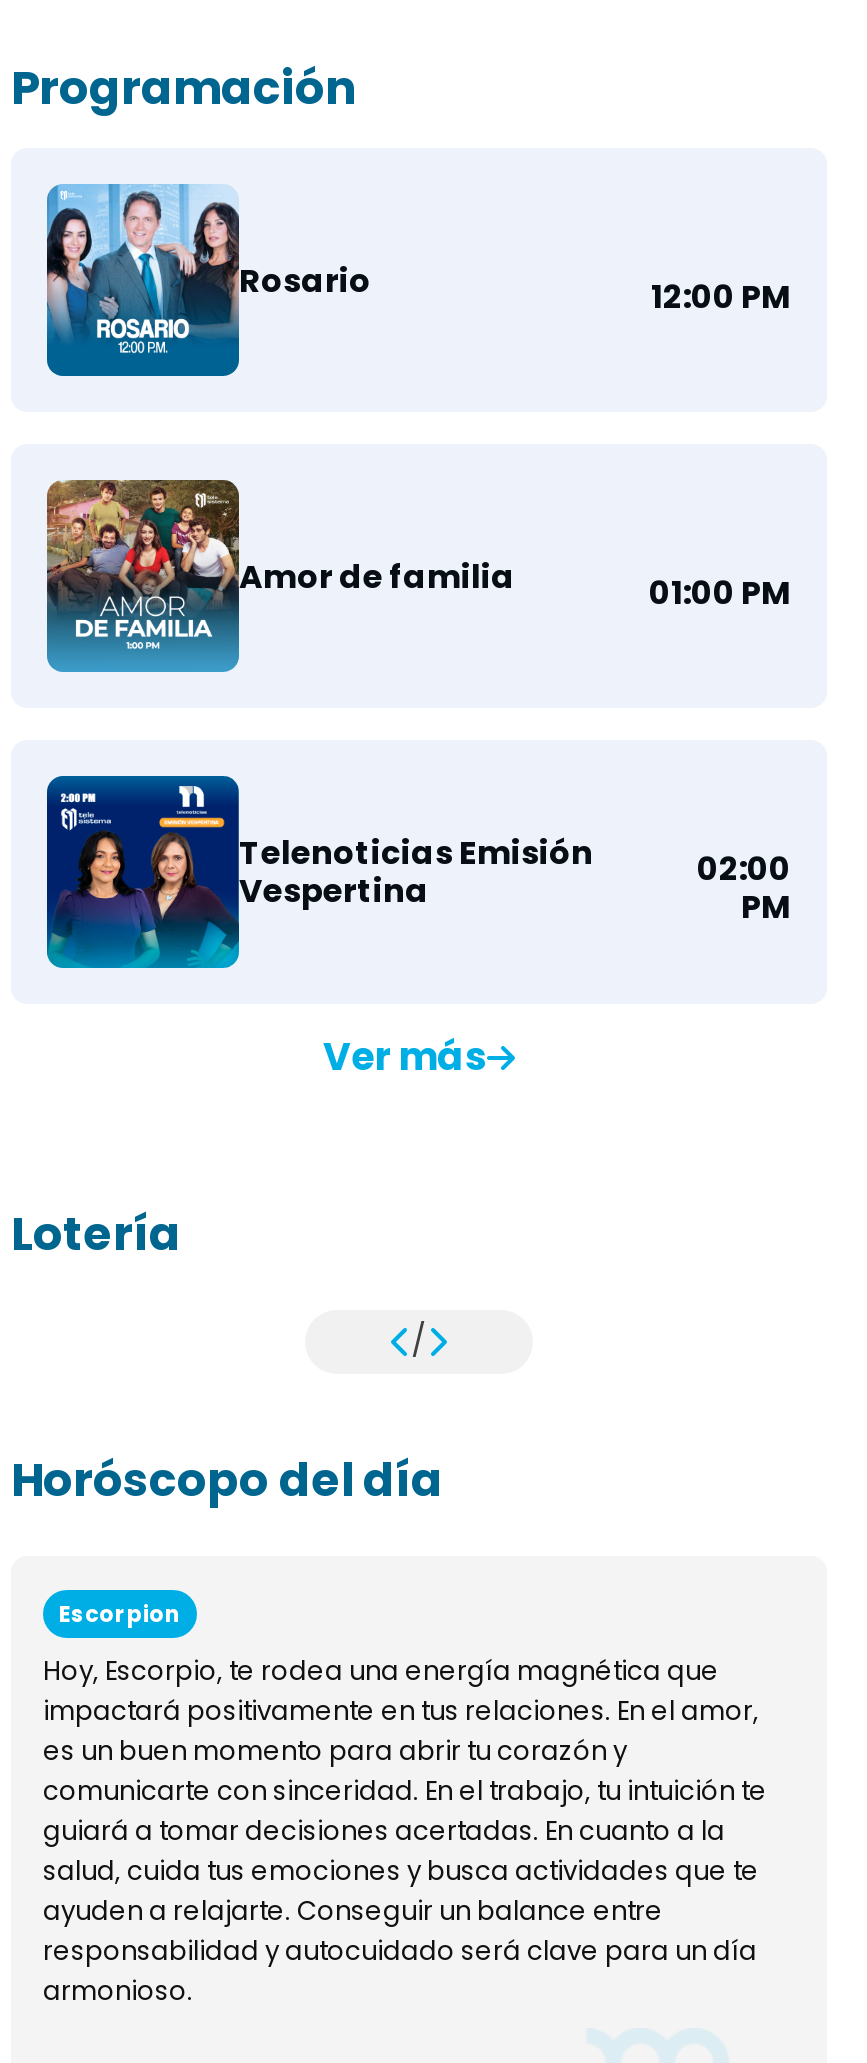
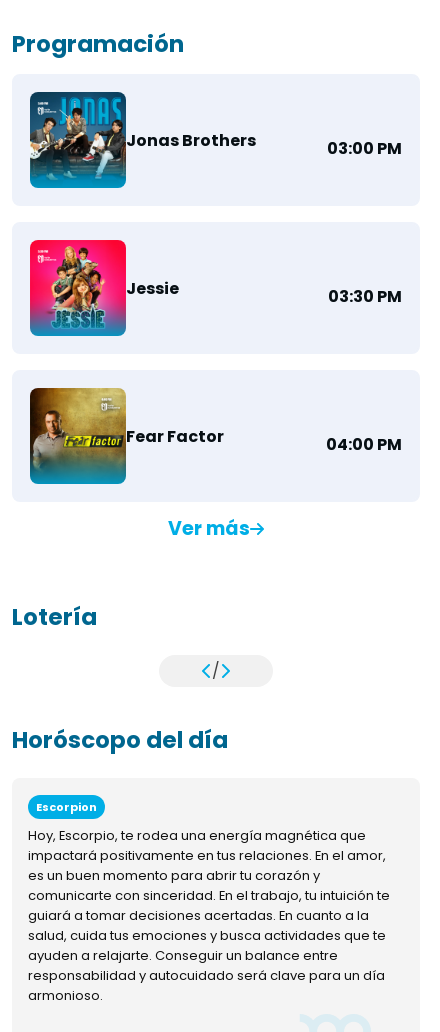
[45,182,791,376] [image] | Rosario | 12:00 PM -> [29,91,402,188] [image] | Jonas Brothers | 03:00 PM
[45,478,791,652] [image] | Amor de familia | 01:00 PM -> [29,239,402,335] [image] | Jessie | 03:30 PM
[45,774,791,958] [image] | Telenoticias Emisión | Vespertina | 02:00 | PM -> [29,387,402,480] [image] | Fear Factor | 04:00 PM

